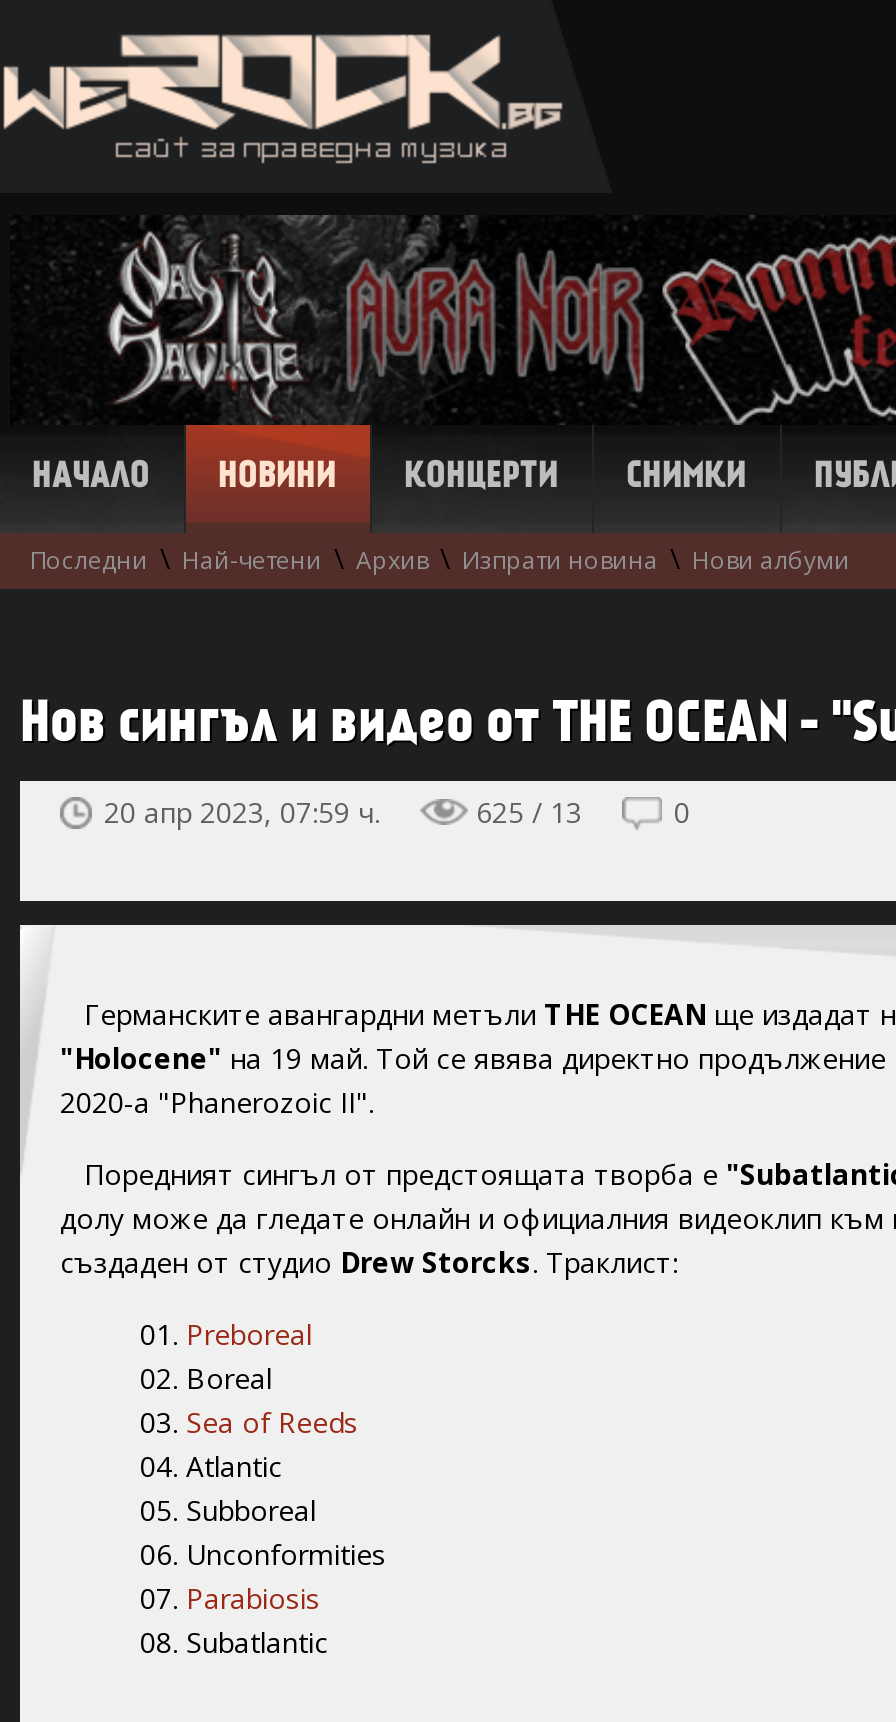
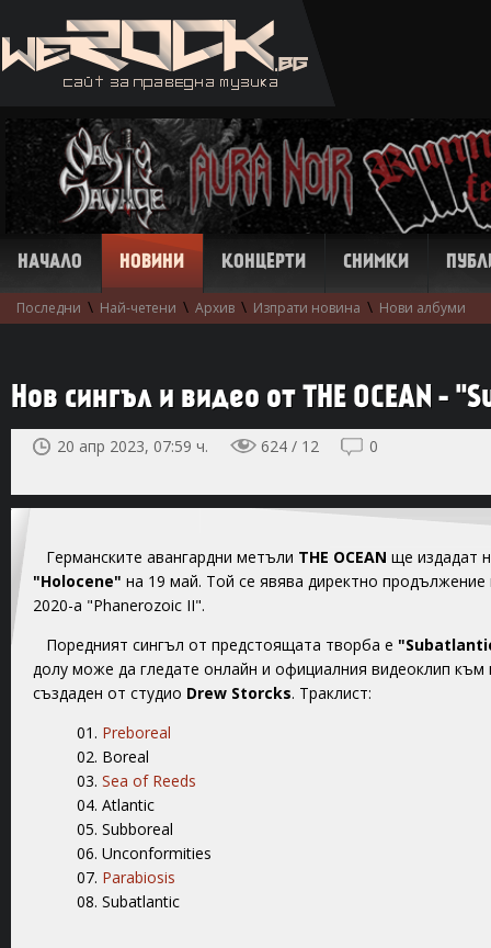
[476,793,582,831] 625 / 13 -> [261,436,319,457] 624 / 12

